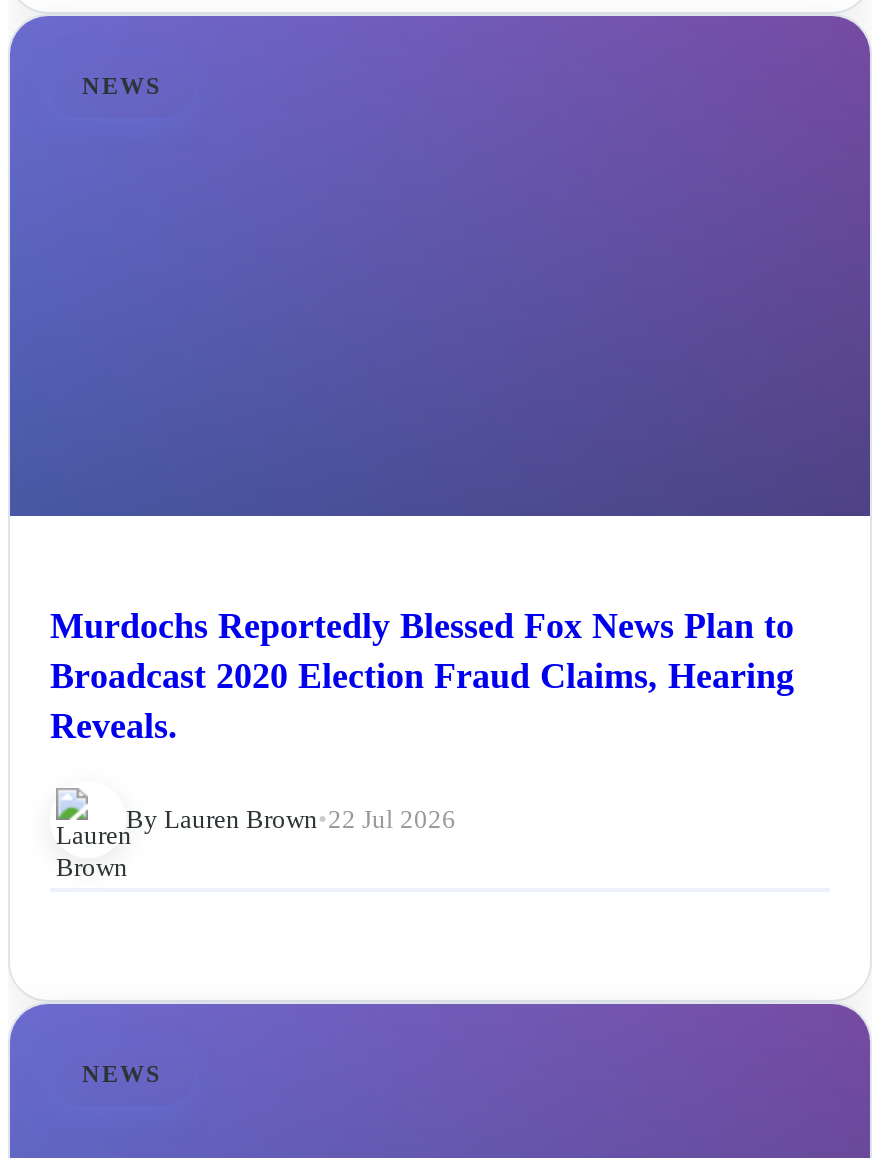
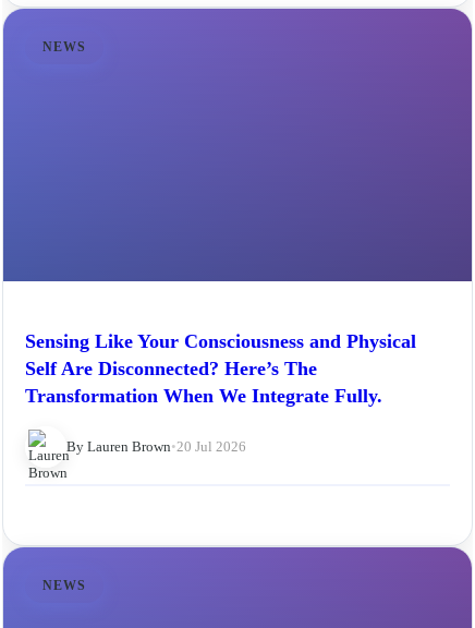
[50,606,794,746] Murdochs Reportedly Blessed Fox News Plan to | Broadcast 2020 Election Fraud Claims, Hearing | Reveals. -> [25,331,416,407] Sensing Like Your Consciousness and Physical | Self Are Disconnected? Here’s The | Transformation When We Integrate Fully.
[126,804,456,834] By Lauren Brown • 22 Jul 2026 -> [66,439,246,455] By Lauren Brown • 20 Jul 2026

